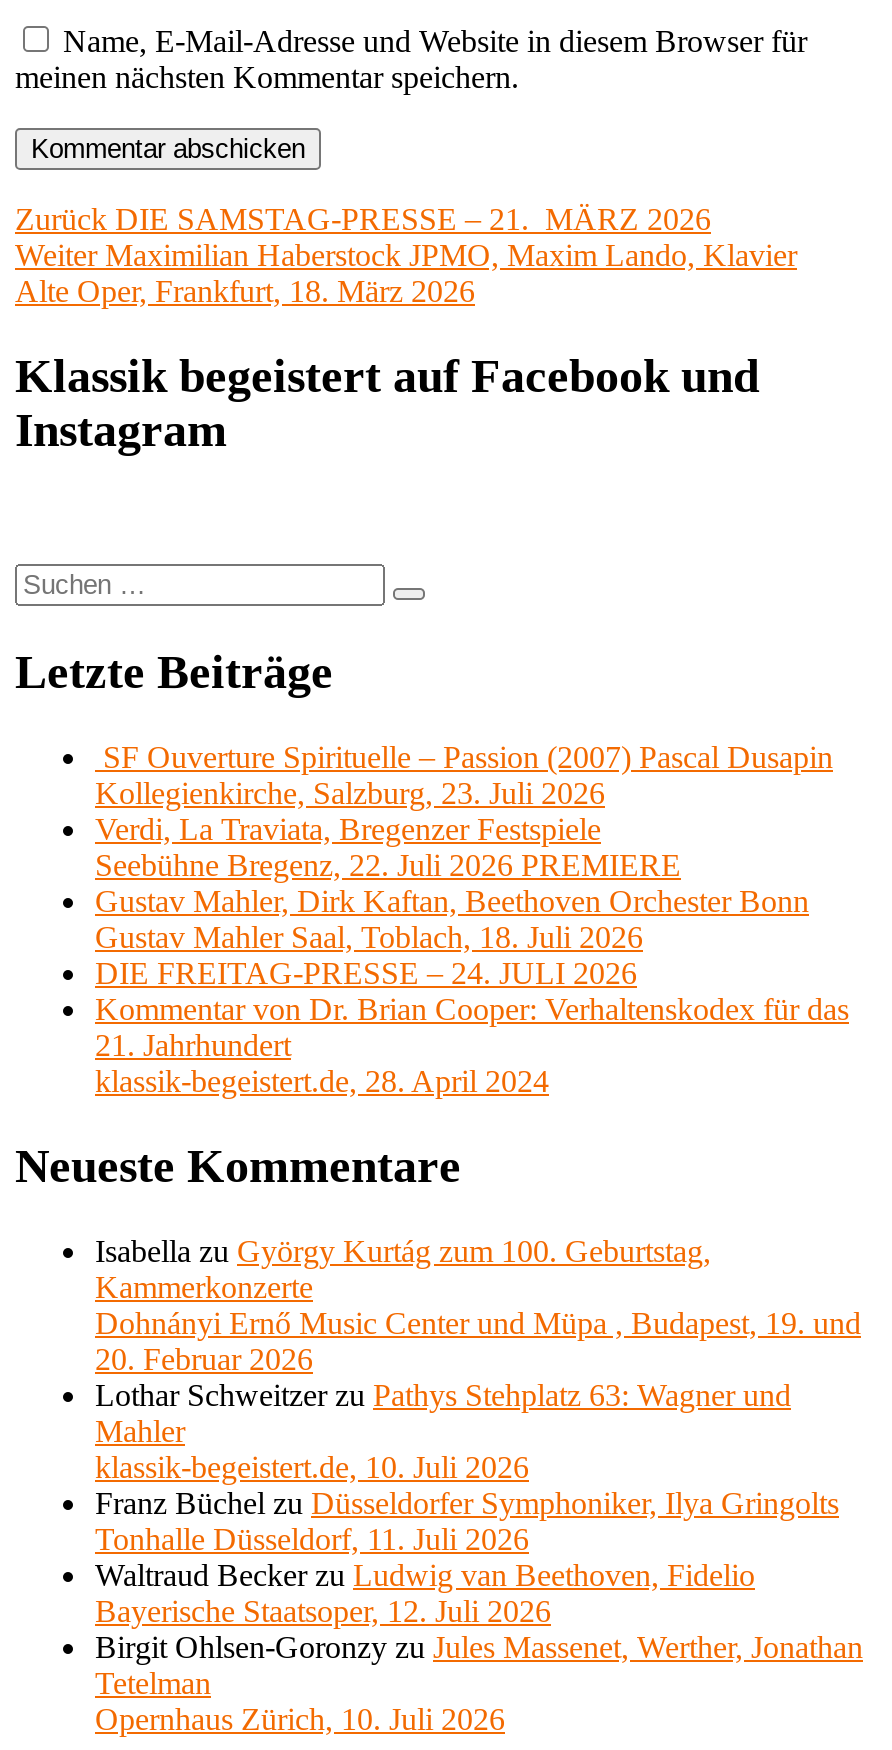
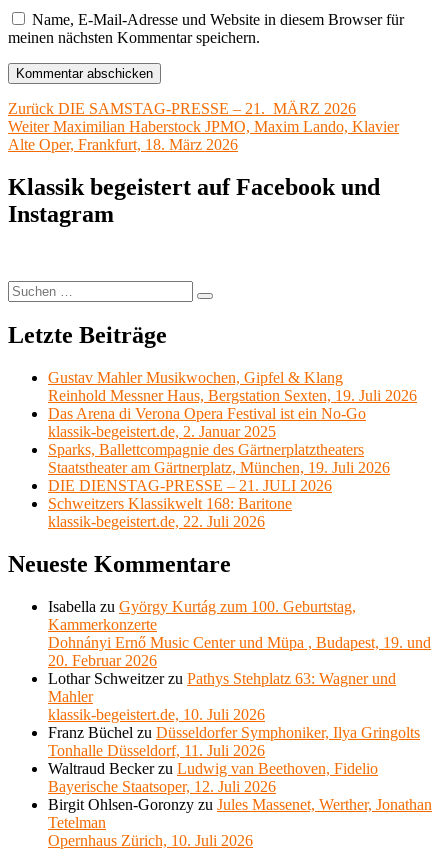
[95,740,849,1098] SF Ouverture Spirituelle – Passion (2007) Pascal Dusapin | Kollegienkirche, Salzburg, 23. Juli 2026 | Verdi, La Traviata, Bregenzer Festspiele | Seebühne Bregenz, 22. Juli 2026 PREMIERE | Gustav Mahler, Dirk Kaftan, Beethoven Orchester Bonn | Gustav Mahler Saal, Toblach, 18. Juli 2026 | DIE FREITAG-PRESSE – 24. JULI 2026 | Kommentar von Dr. Brian Cooper: Verhaltenskodex für das | 21. Jahrhundert | klassik-begeistert.de, 28. April 2024 -> [48,369,417,530] Gustav Mahler Musikwochen, Gipfel & Klang | Reinhold Messner Haus, Bergstation Sexten, 19. Juli 2026 | Das Arena di Verona Opera Festival ist ein No-Go | klassik-begeistert.de, 2. Januar 2025 | Sparks, Ballettcompagnie des Gärtnerplatztheaters | Staatstheater am Gärtnerplatz, München, 19. Juli 2026 | DIE DIENSTAG-PRESSE – 21. JULI 2026 | Schweitzers Klassikwelt 168: Baritone | klassik-begeistert.de, 22. Juli 2026

